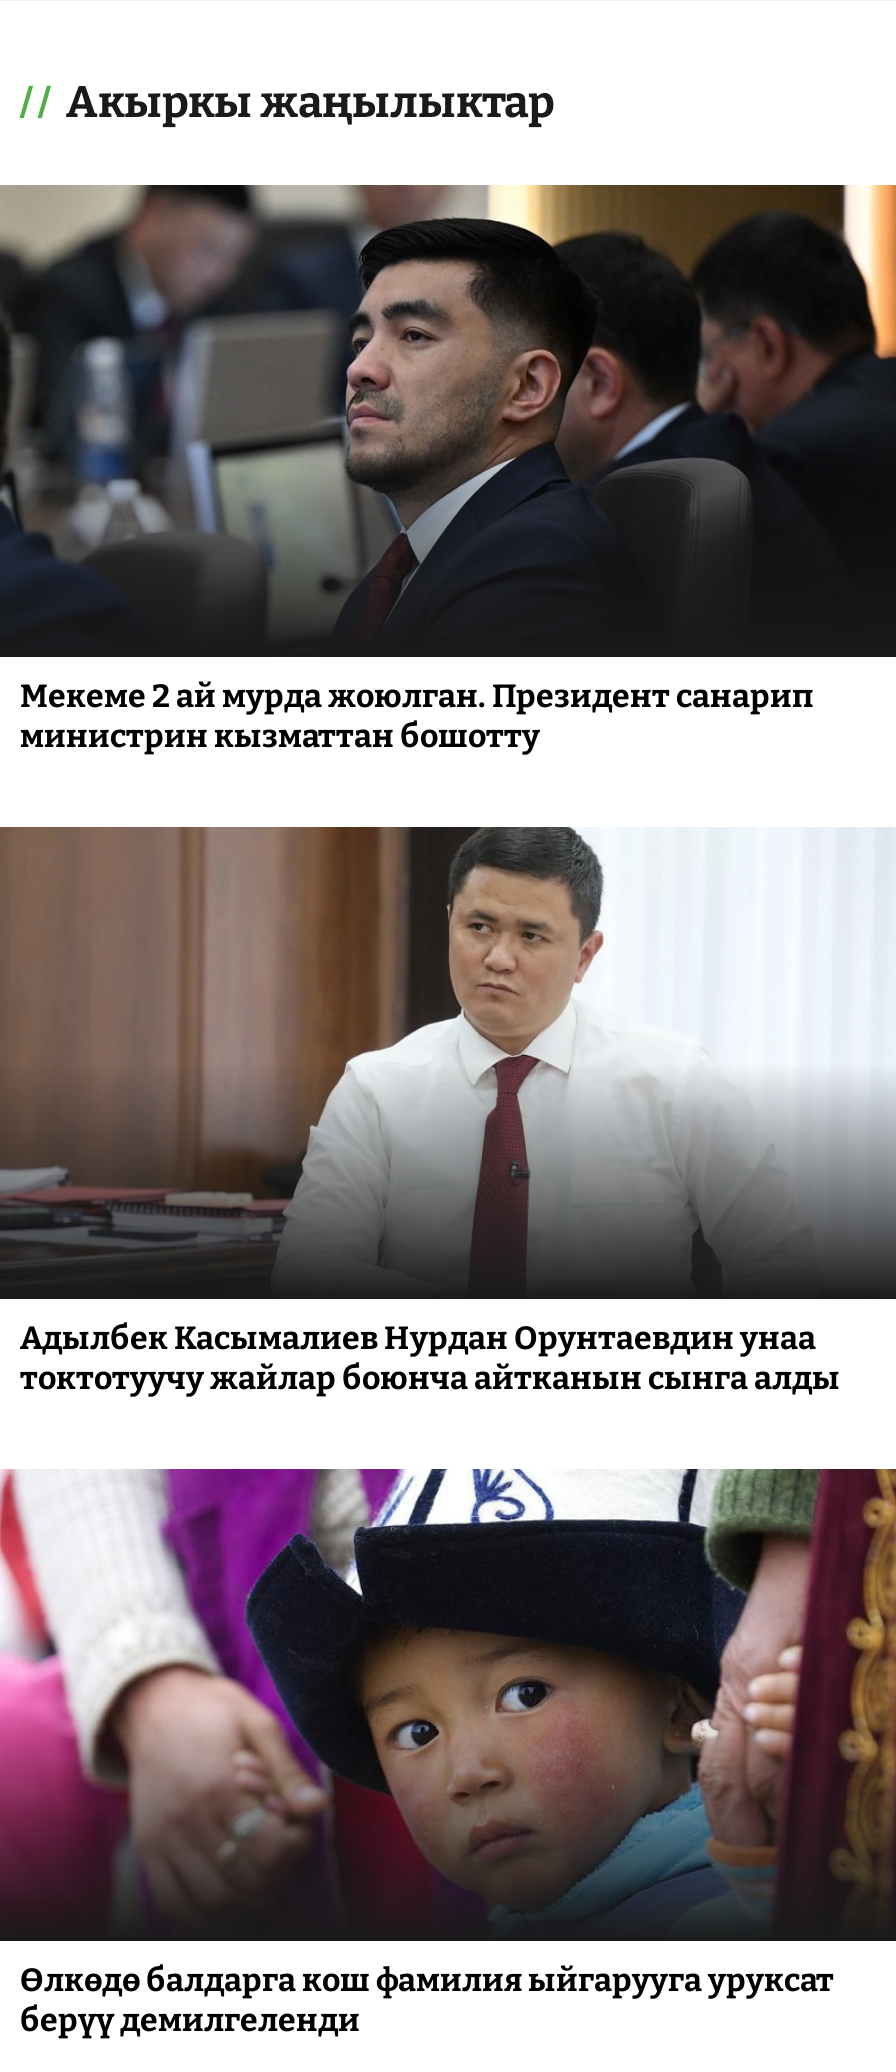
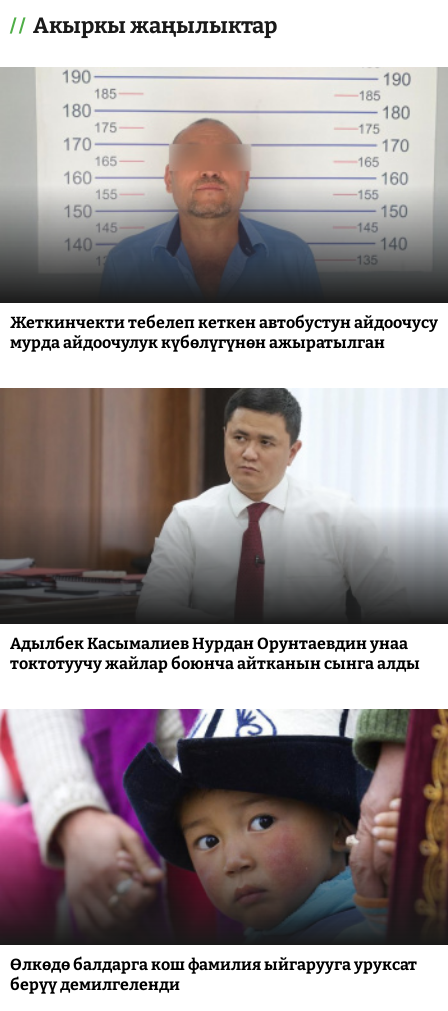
[6,182,890,754] [image] | Мекеме 2 ай мурда жоюлган. Президент санарип | министрин кызматтан бошотту -> [3,67,445,352] [image] | Жеткинчекти тебелеп кеткен автобустун айдоочусу | мурда айдоочулук күбөлүгүнөн ажыратылган

